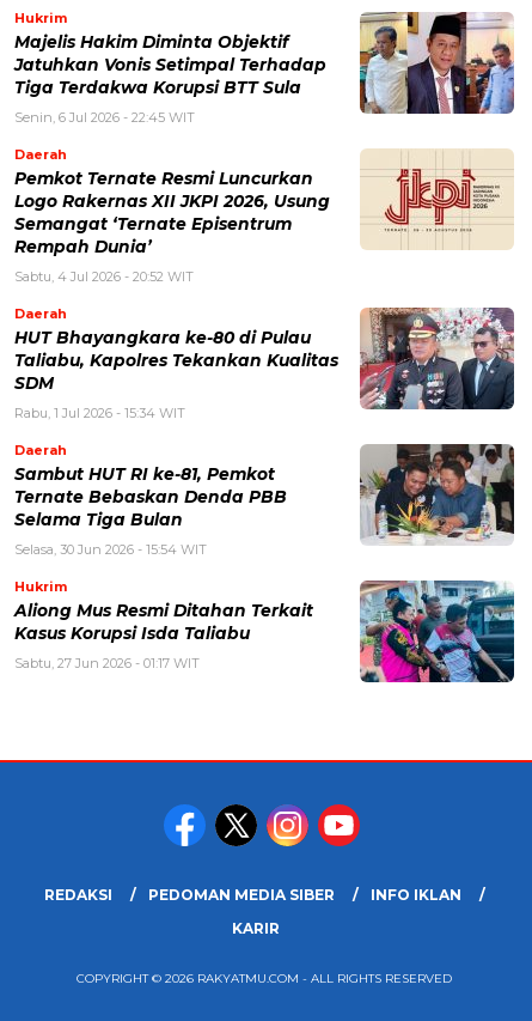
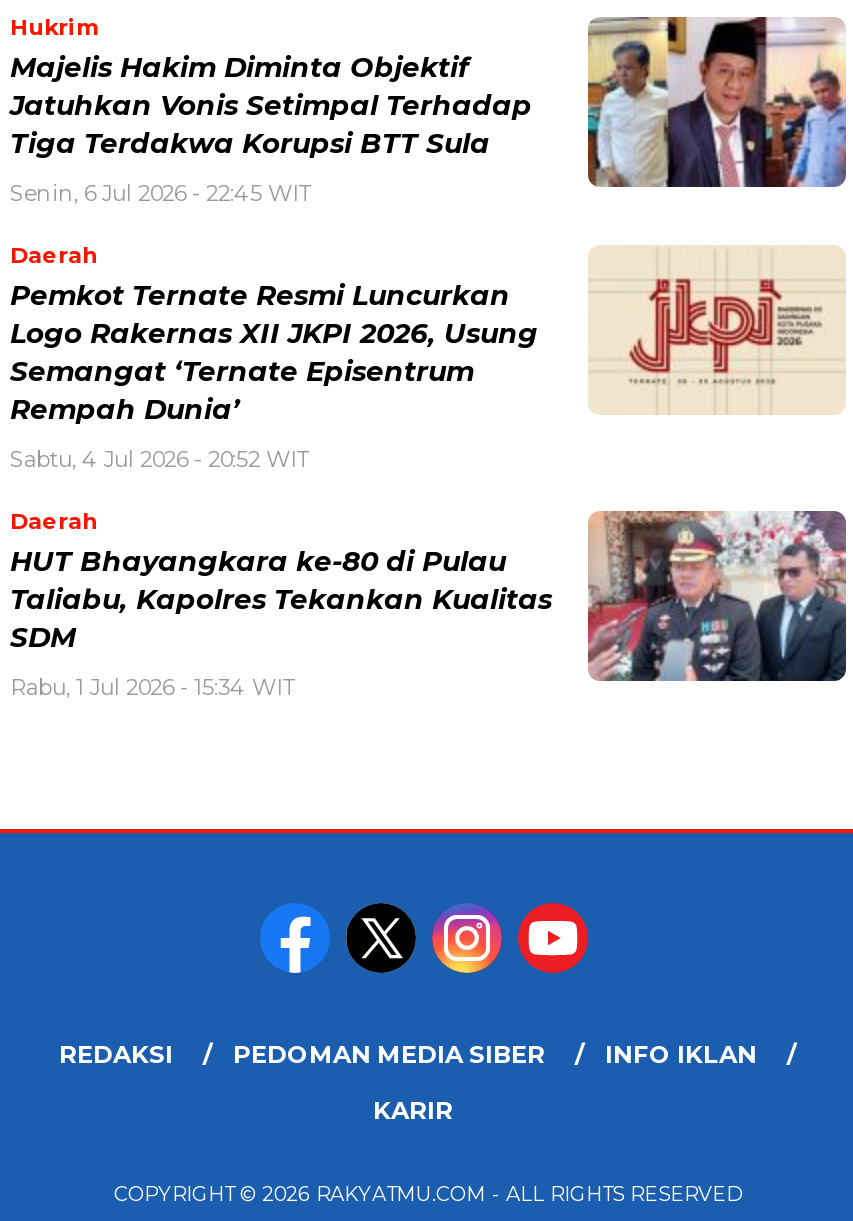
[14,442,515,672] [image] | Daerah | Sambut HUT RI ke-81, Pemkot | Ternate Bebaskan Denda PBB | Selama Tiga Bulan | Selasa, 30 Jun 2026 - 15:54 WIT | Hukrim | Aliong Mus Resmi Ditahan Terkait | Kasus Korupsi Isda Taliabu | Sabtu, 27 Jun 2026 - 01:17 WIT -> none
[360,570,515,683] [image] -> none

